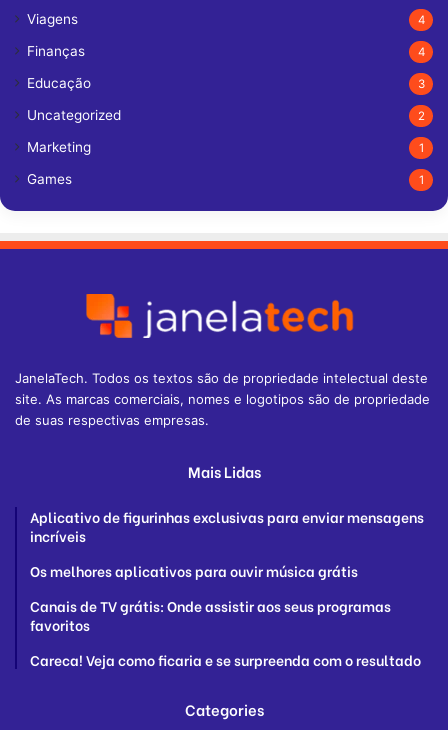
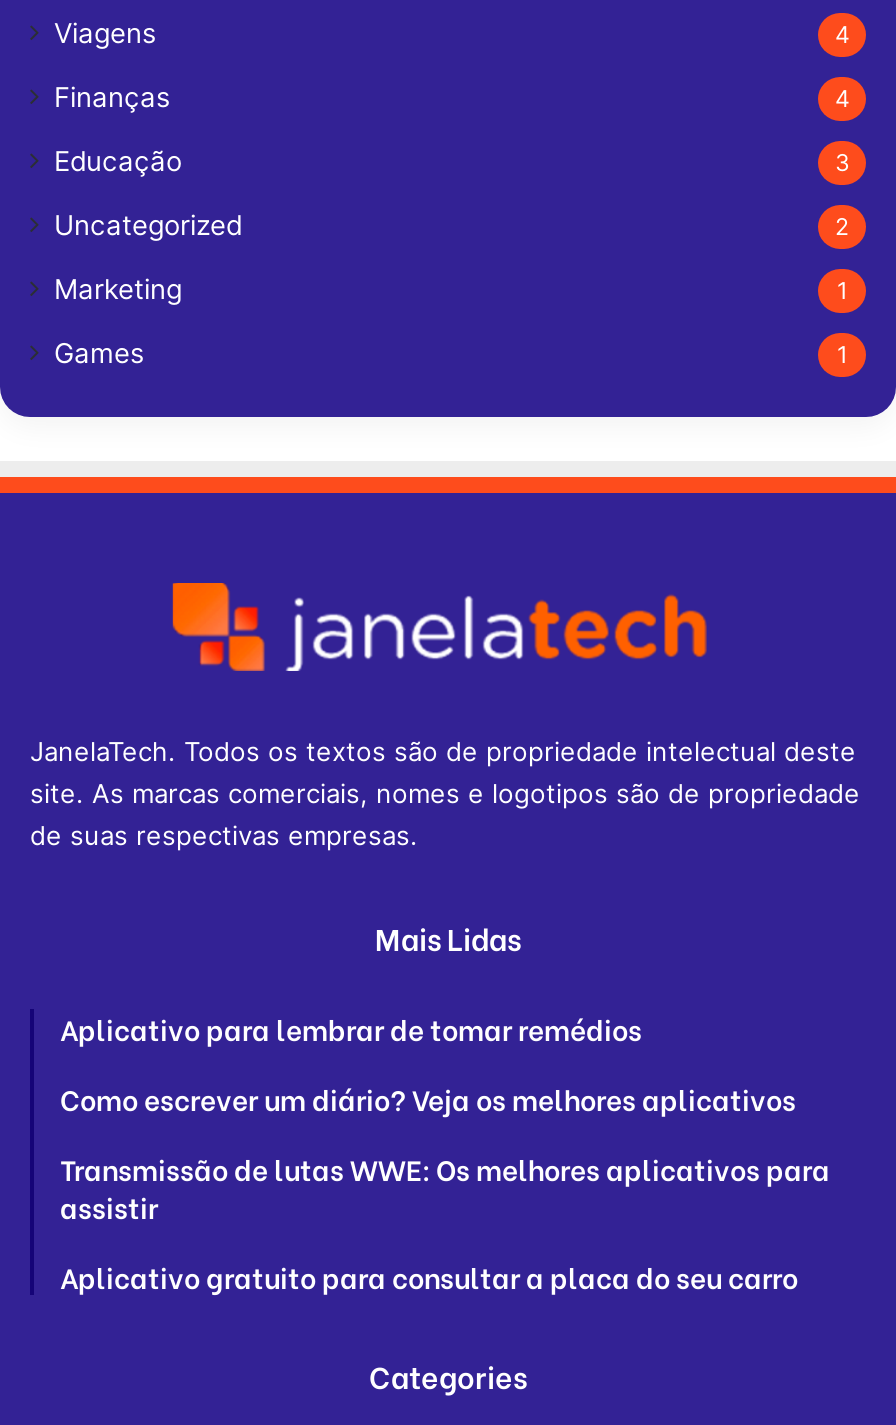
[30,506,424,546] Aplicativo de figurinhas exclusivas para enviar mensagens | incríveis -> [60,1008,642,1050] Aplicativo para lembrar de tomar remédios
[30,560,358,581] Os melhores aplicativos para ouvir música grátis -> [60,1078,796,1120] Como escrever um diário? Veja os melhores aplicativos
[30,595,391,635] Canais de TV grátis: Onde assistir aos seus programas | favoritos -> [60,1148,830,1228] Transmissão de lutas WWE: Os melhores aplicativos para | assistir
[30,649,421,670] Careca! Veja como ficaria e se surpreenda com o resultado -> [60,1256,798,1298] Aplicativo gratuito para consultar a placa do seu carro

